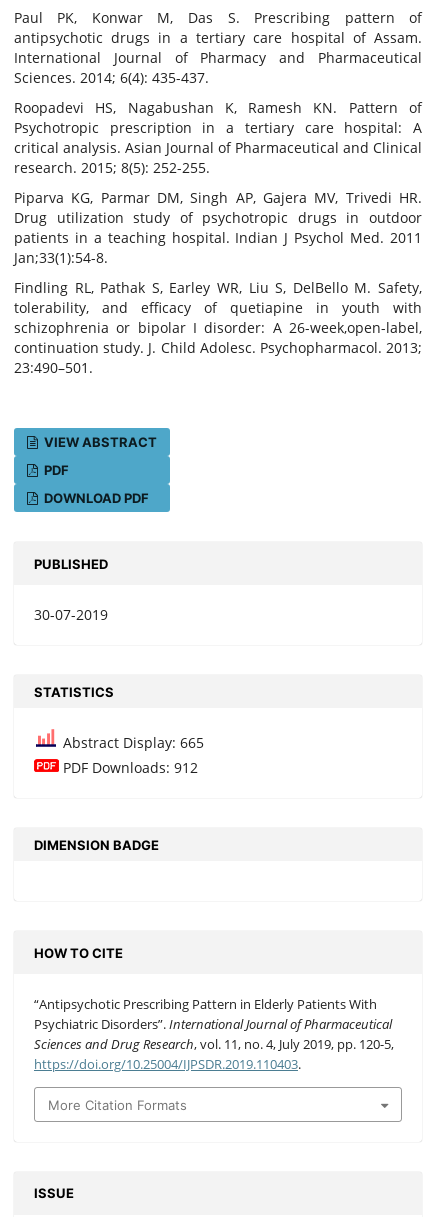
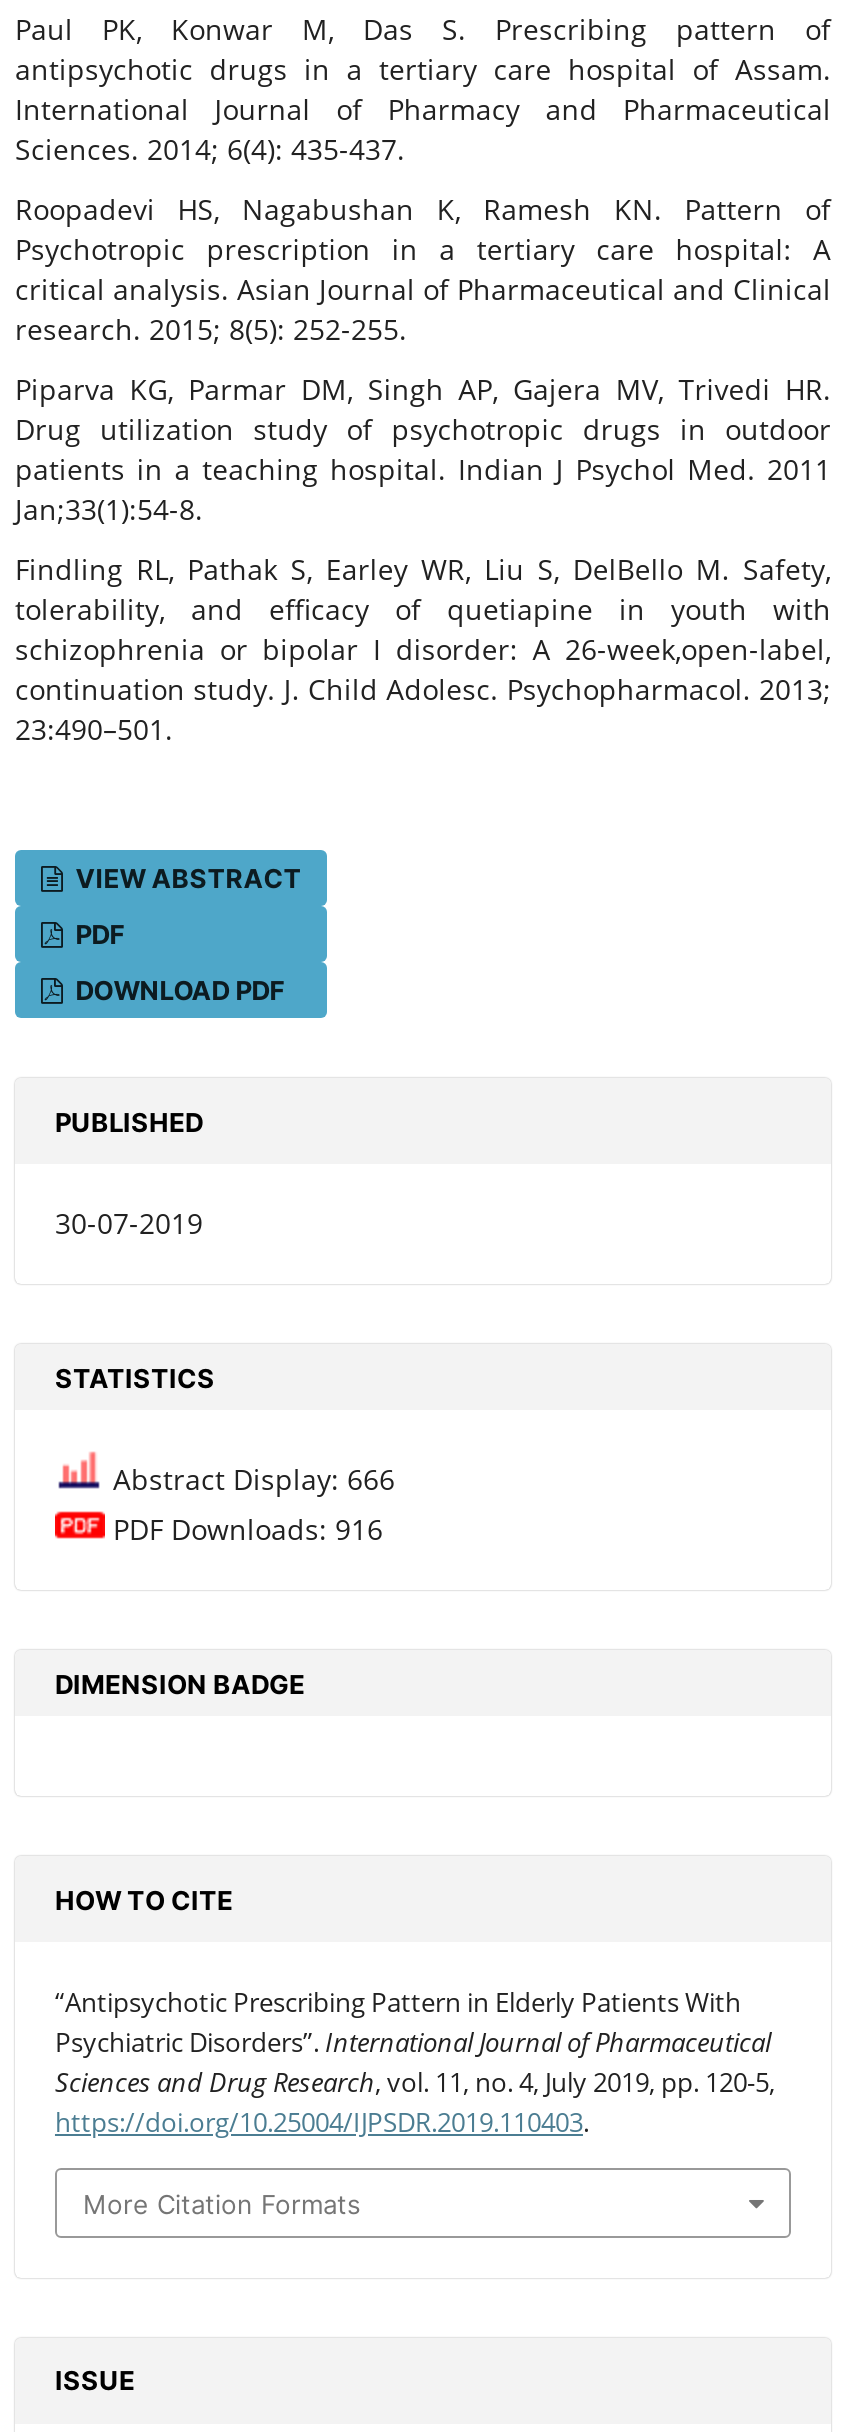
[59,733,204,752] Abstract Display: 665 -> [105,1460,395,1498] Abstract Display: 666
[59,758,198,777] PDF Downloads: 912 -> [105,1510,383,1548] PDF Downloads: 916

